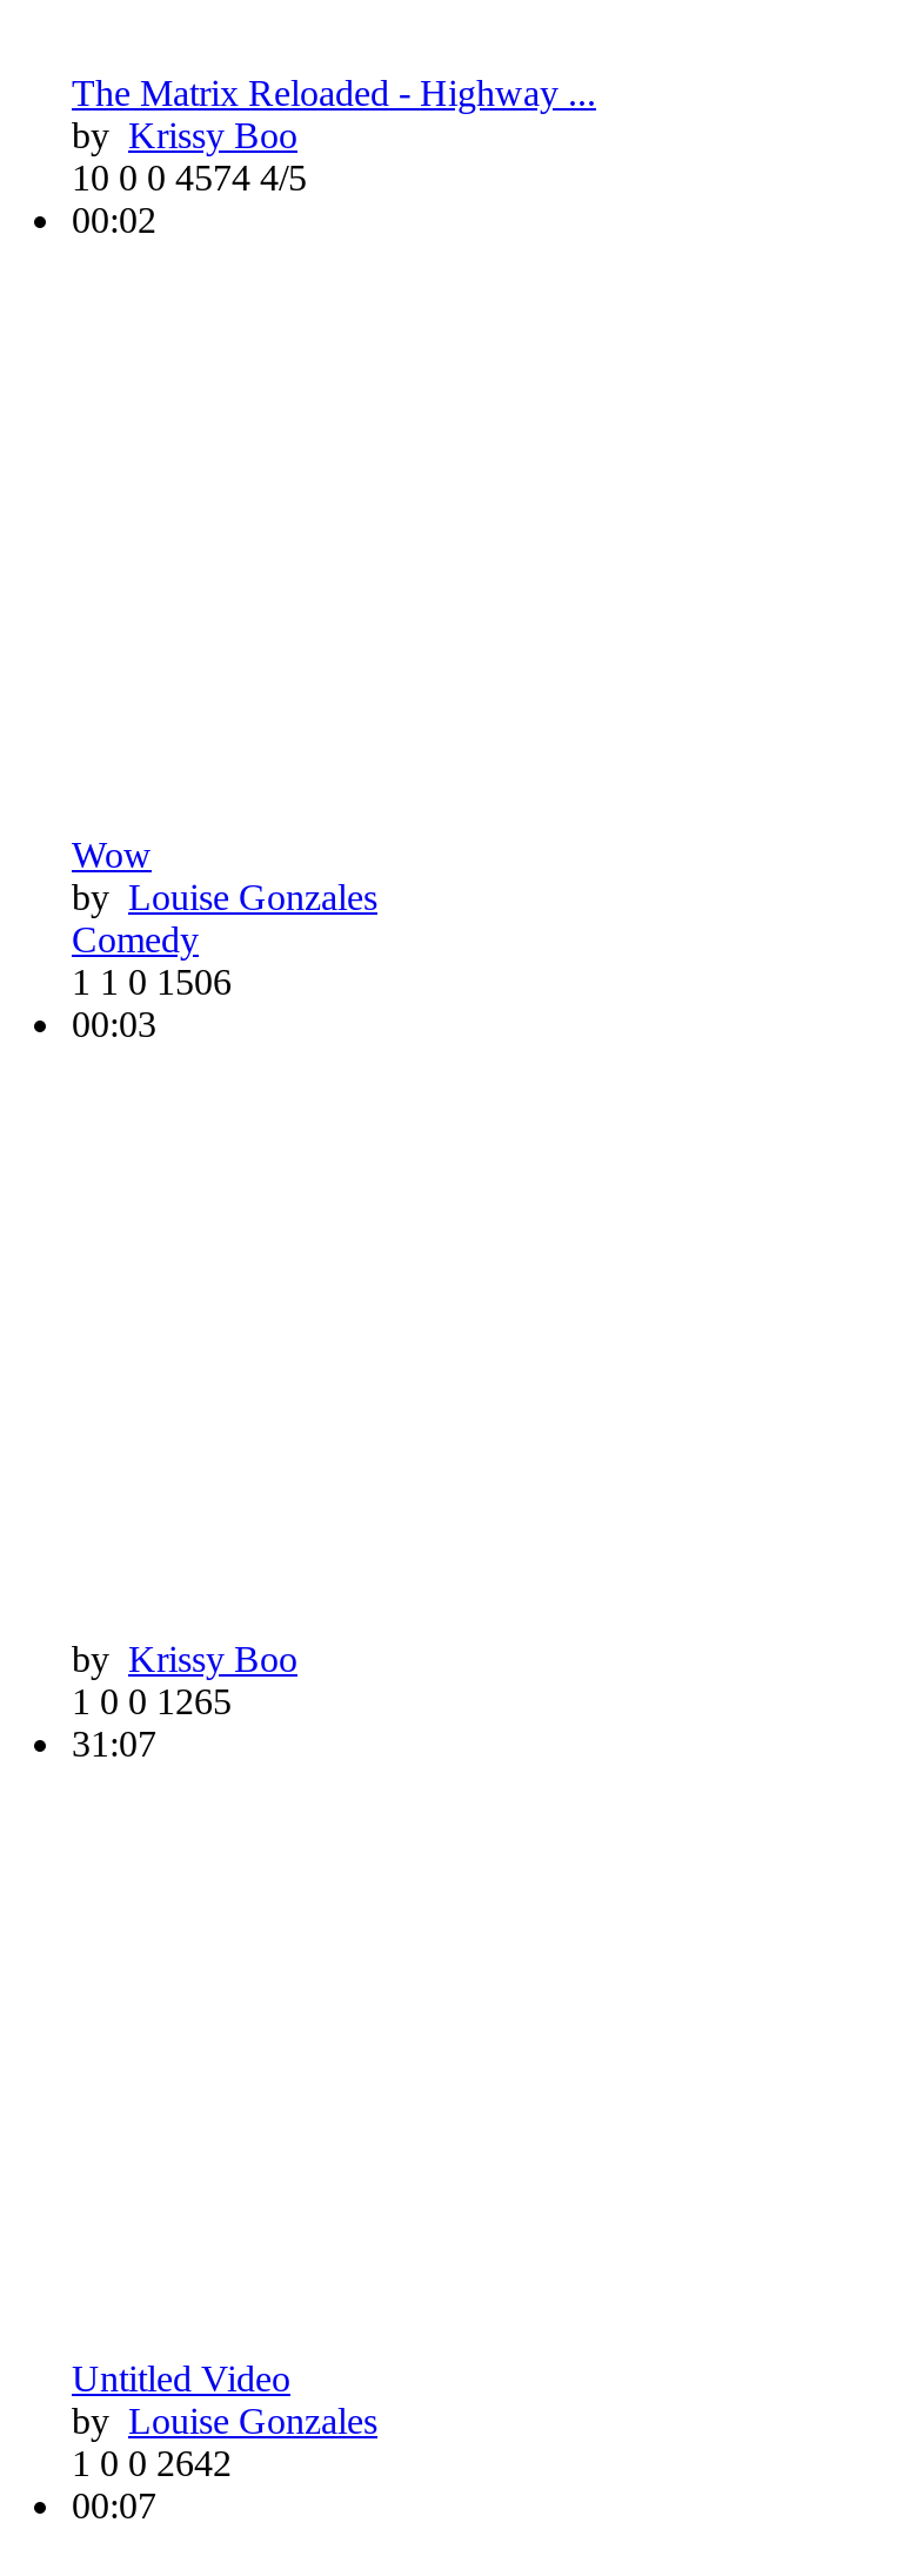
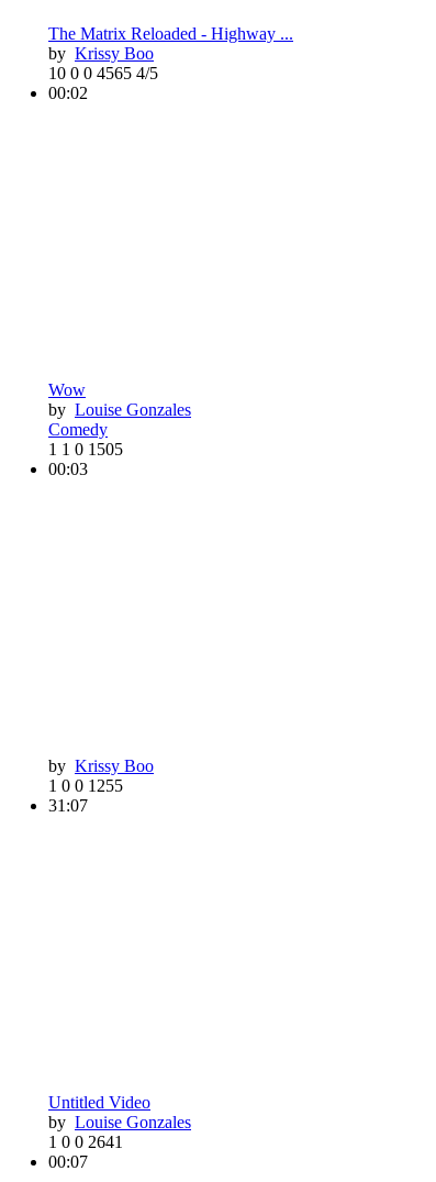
[72,158,307,198] 10 0 0 4574 4/5 -> [48,64,158,83] 10 0 0 4565 4/5
[72,962,232,1002] 1 1 0 1506 -> [48,440,123,459] 1 1 0 1505
[72,1682,232,1722] 1 0 0 1265 -> [48,776,123,795] 1 0 0 1255
[72,2444,232,2484] 1 0 0 2642 -> [48,1133,123,1151] 1 0 0 2641

